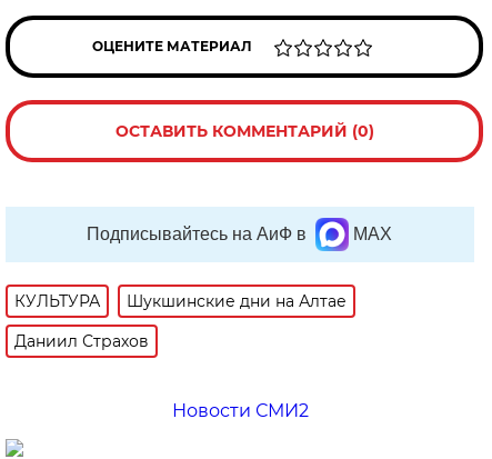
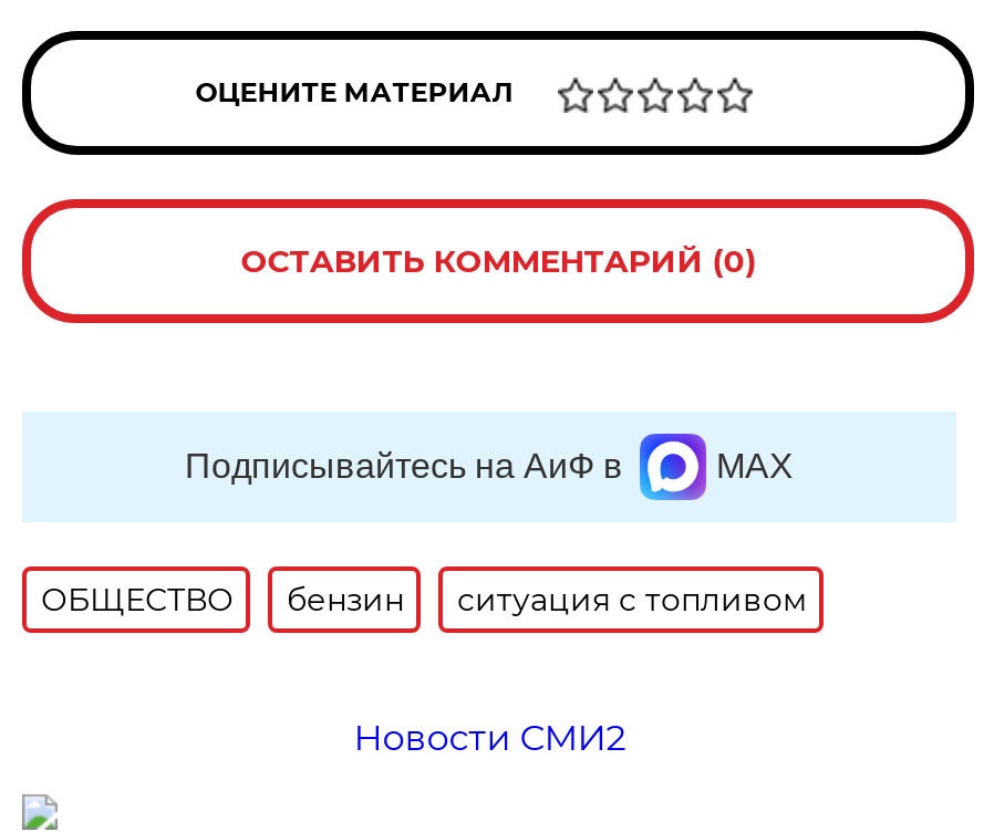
[15,291,347,351] КУЛЬТУРА | Шукшинские дни на Алтае | Даниил Страхов -> [41,579,807,619] ОБЩЕСТВО | бензин | ситуация с топливом

